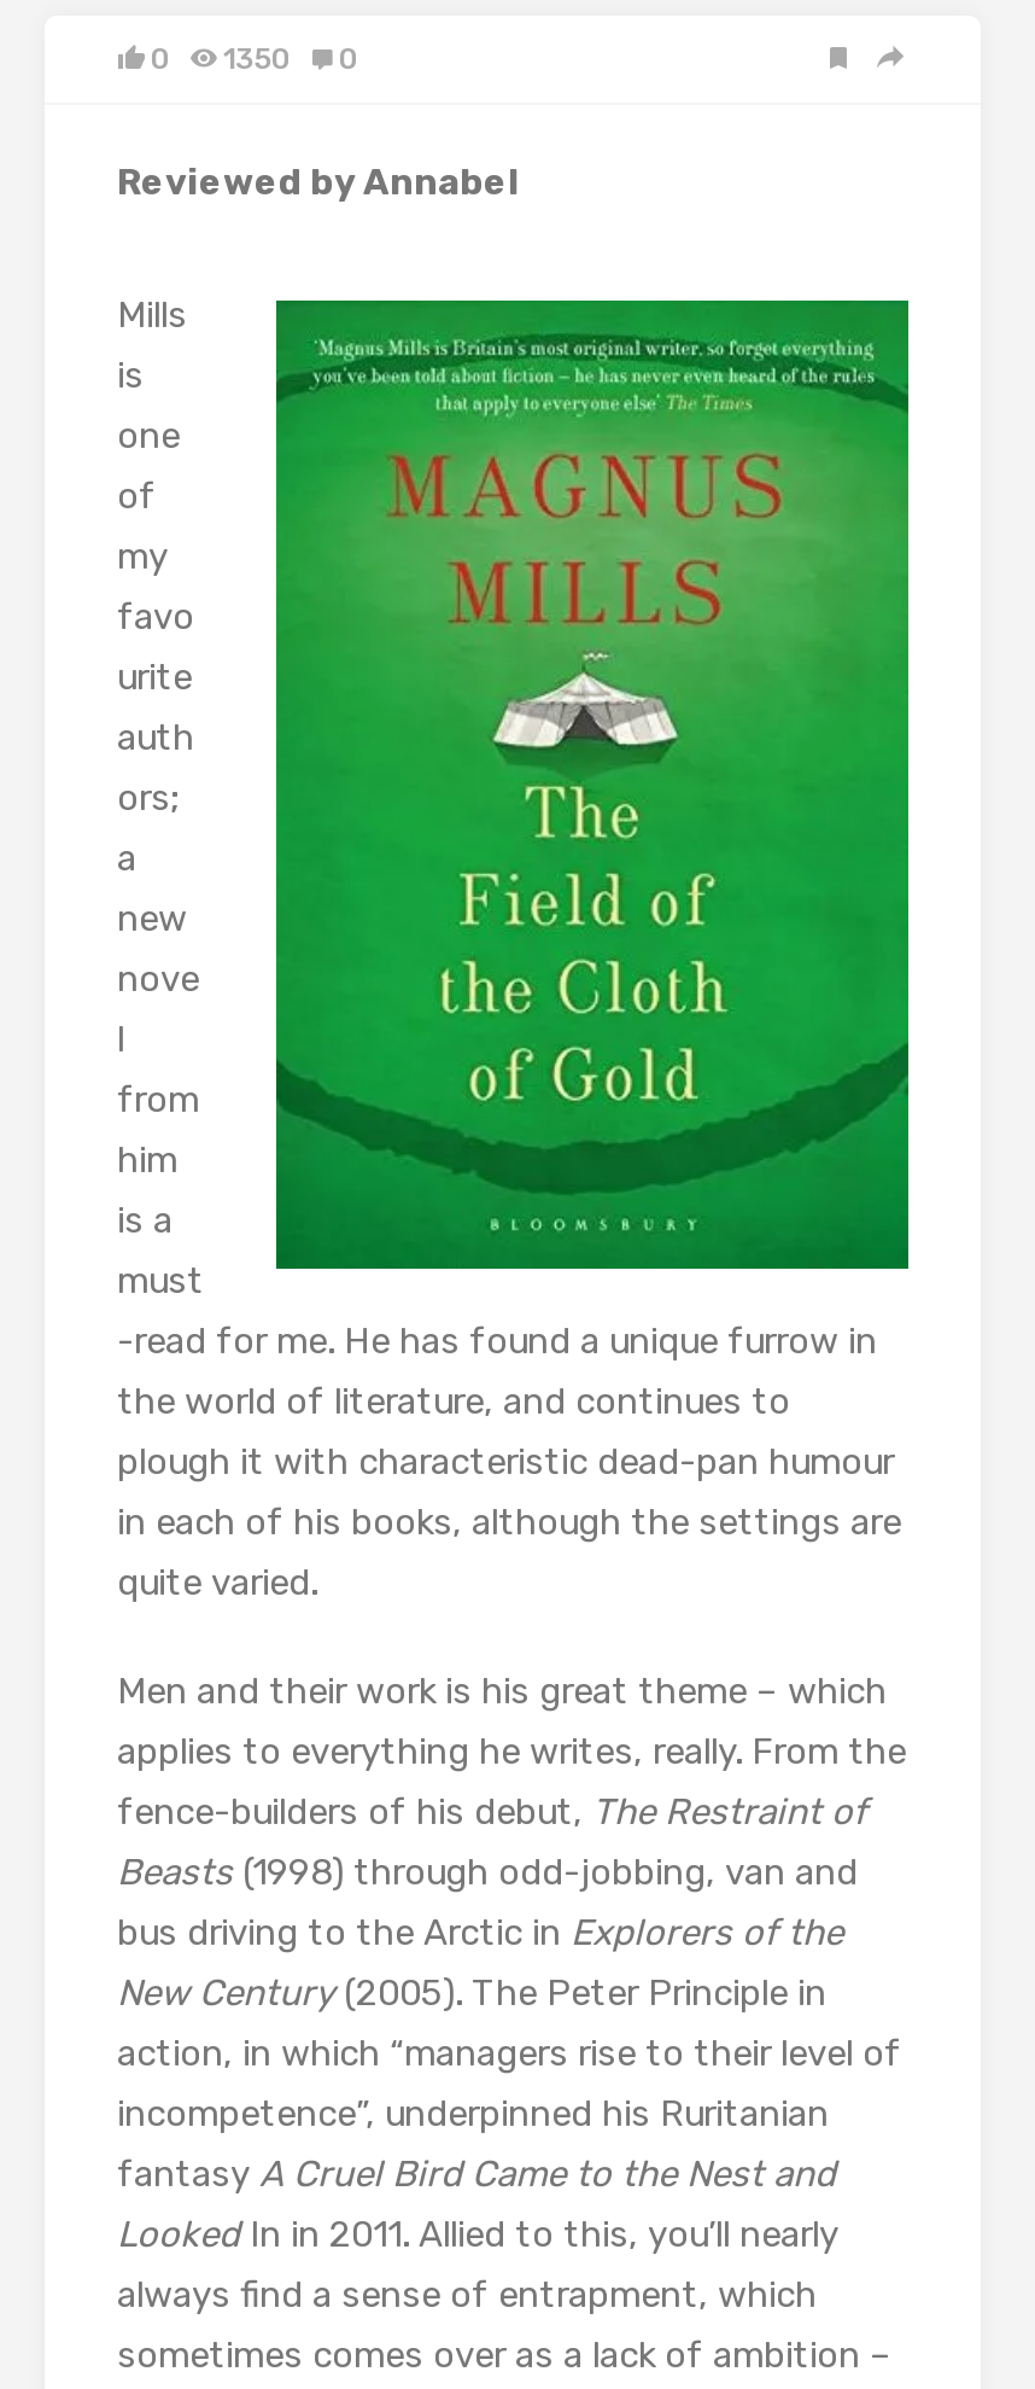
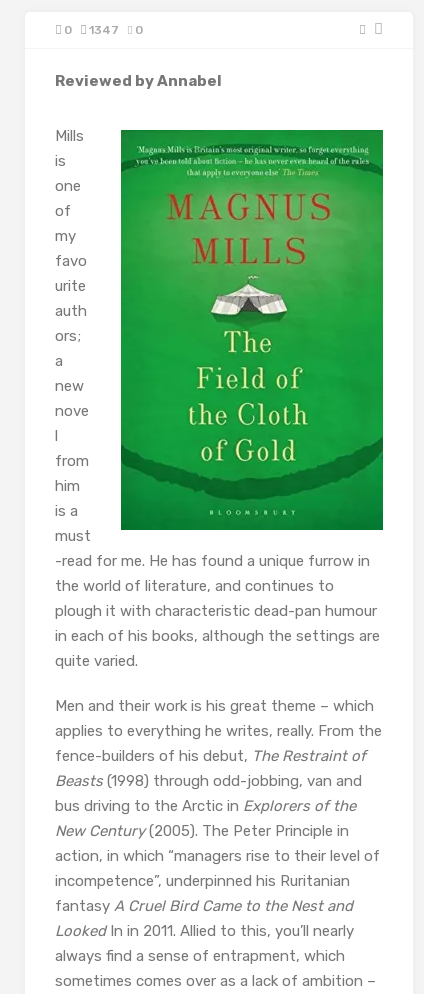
[151,44,358,78] 0 1350 0 -> [64,23,143,37] 0 1347 0

